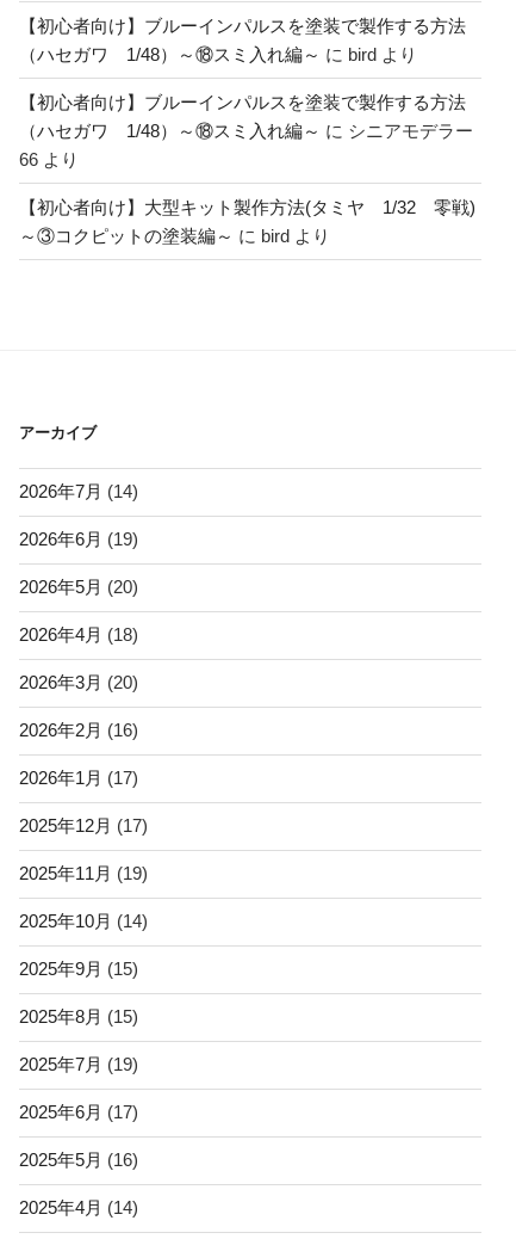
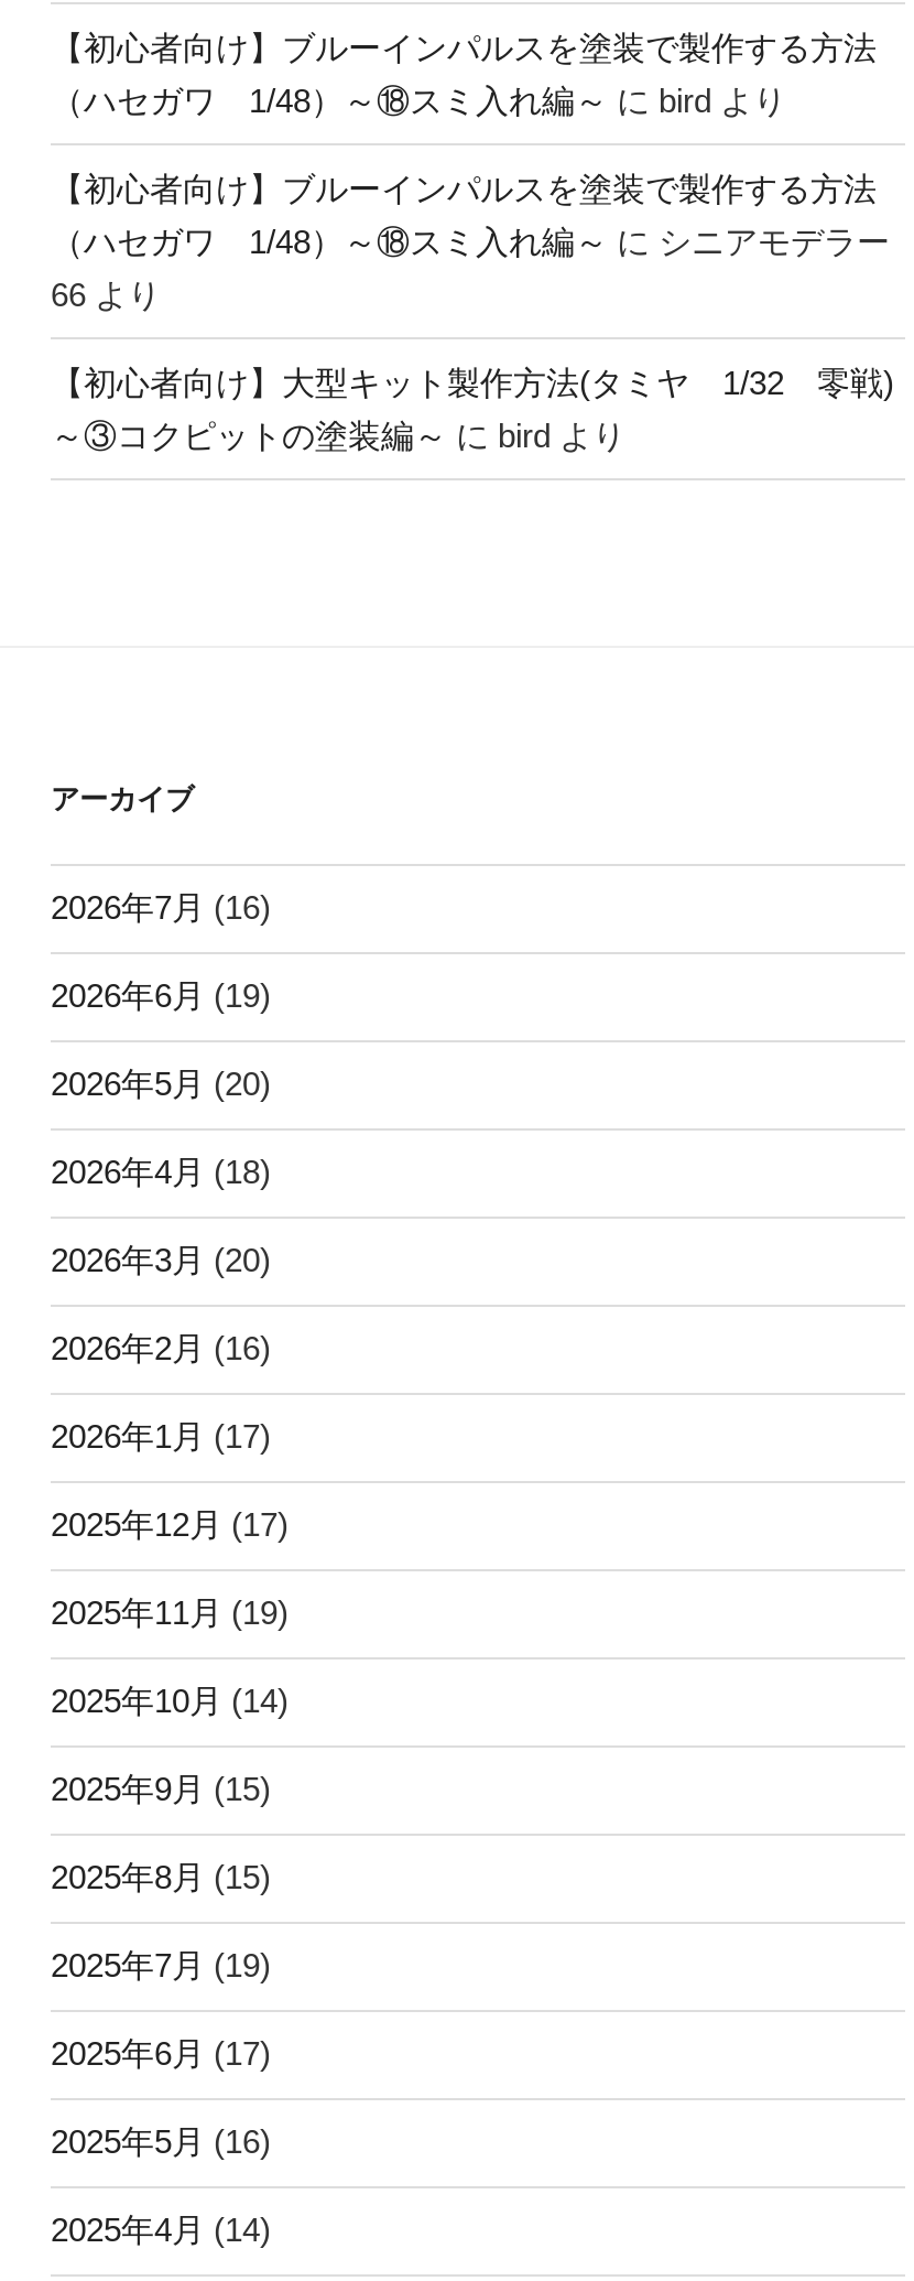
[19,482,138,502] 2026年7月(14) -> [51,889,271,927] 2026年7月(16)

